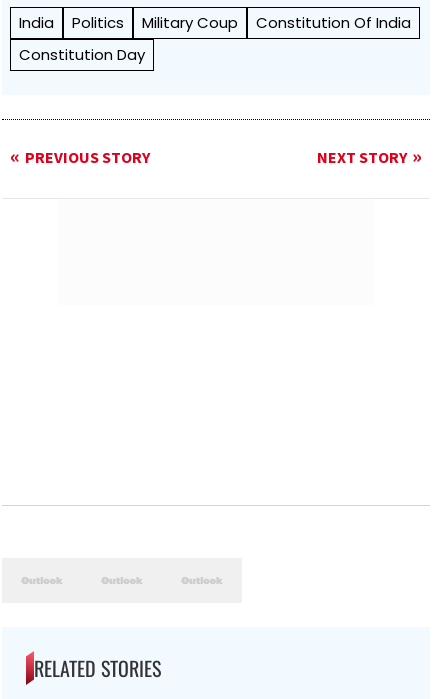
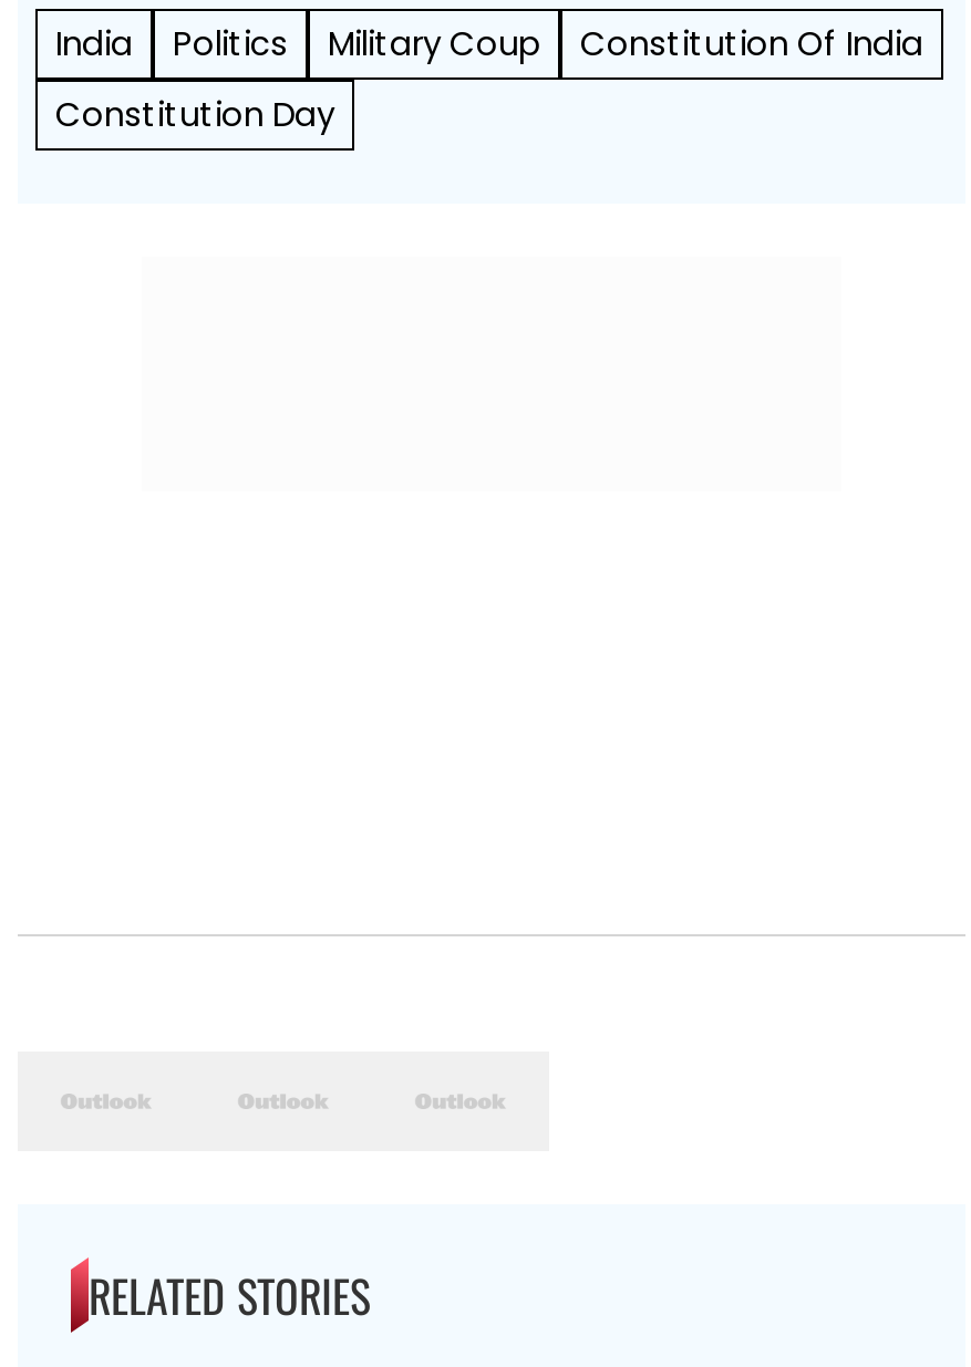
[25,147,407,169] PREVIOUS STORY | NEXT STORY -> none

